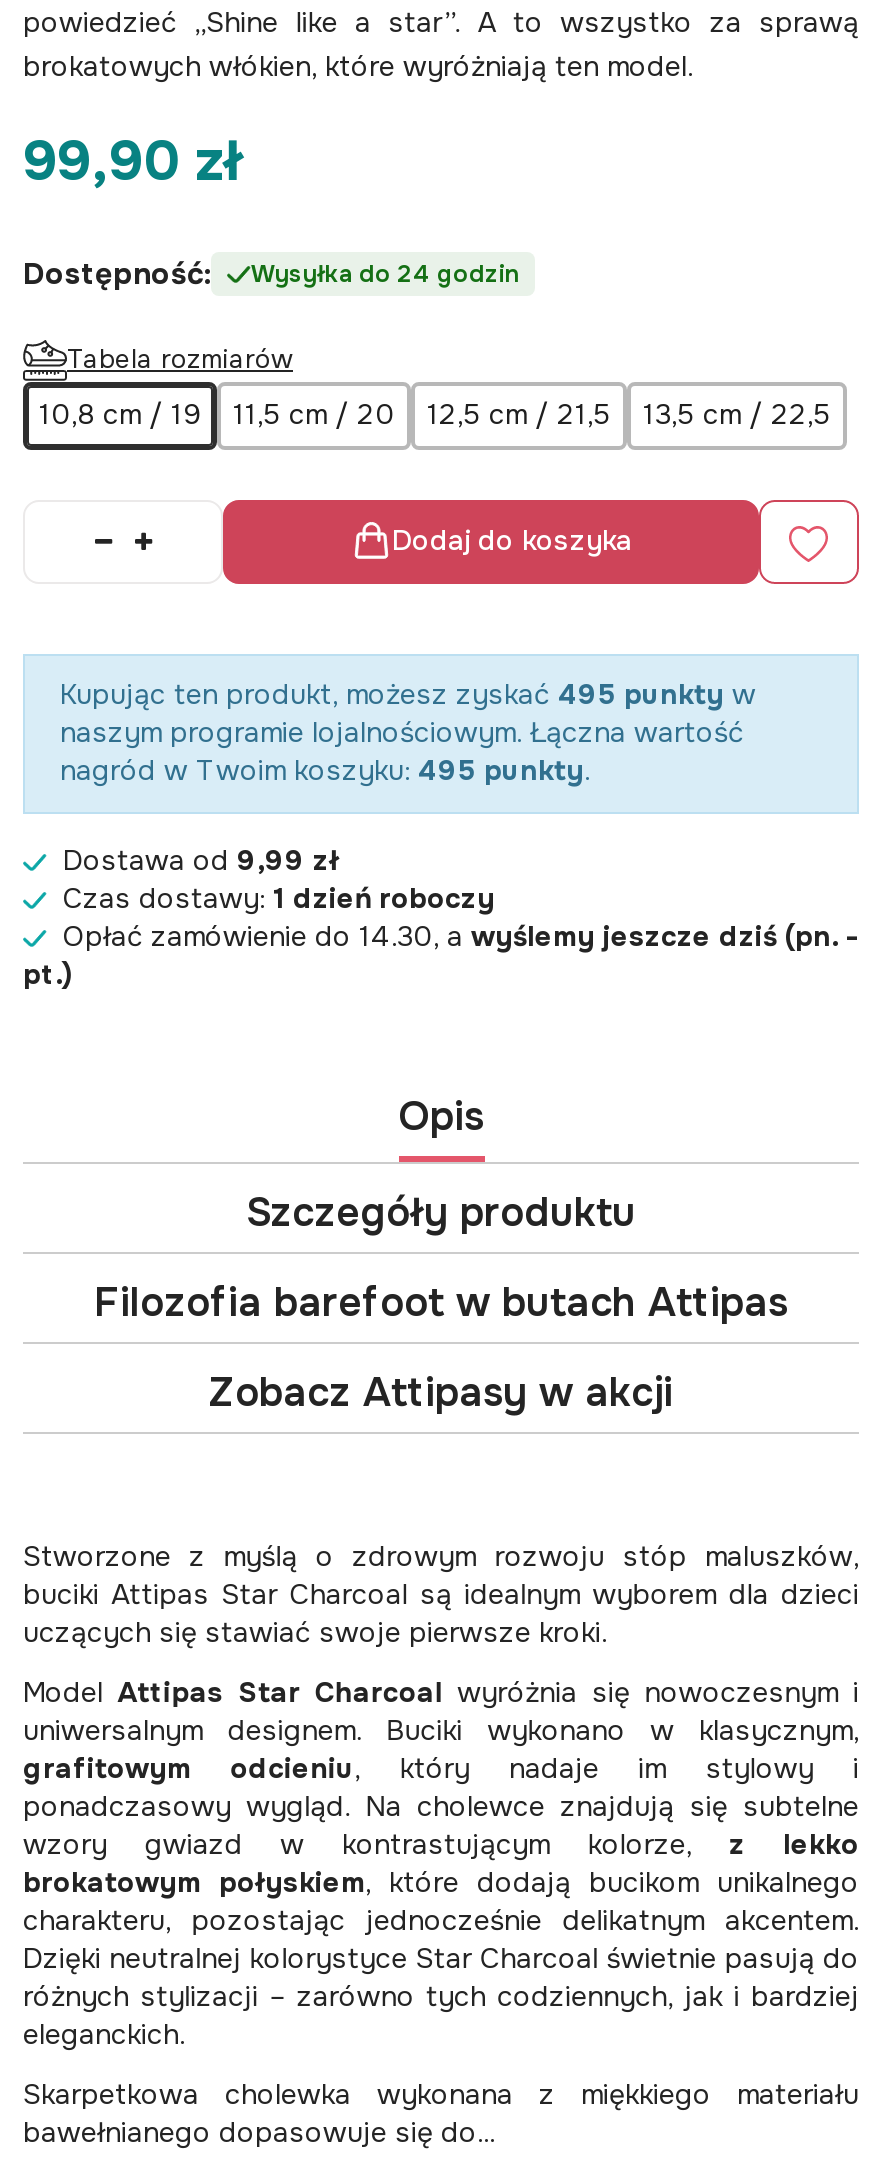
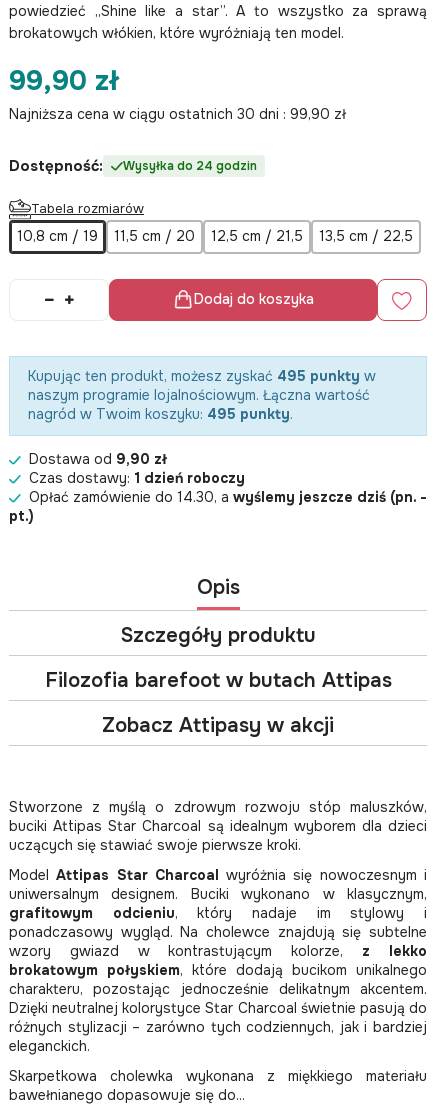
none -> [9,105,346,123] Najniższa cena w ciągu ostatnich 30 dni : 99,90 zł
[63,842,339,878] Dostawa od 9,99 zł -> [29,450,167,468] Dostawa od 9,90 zł

